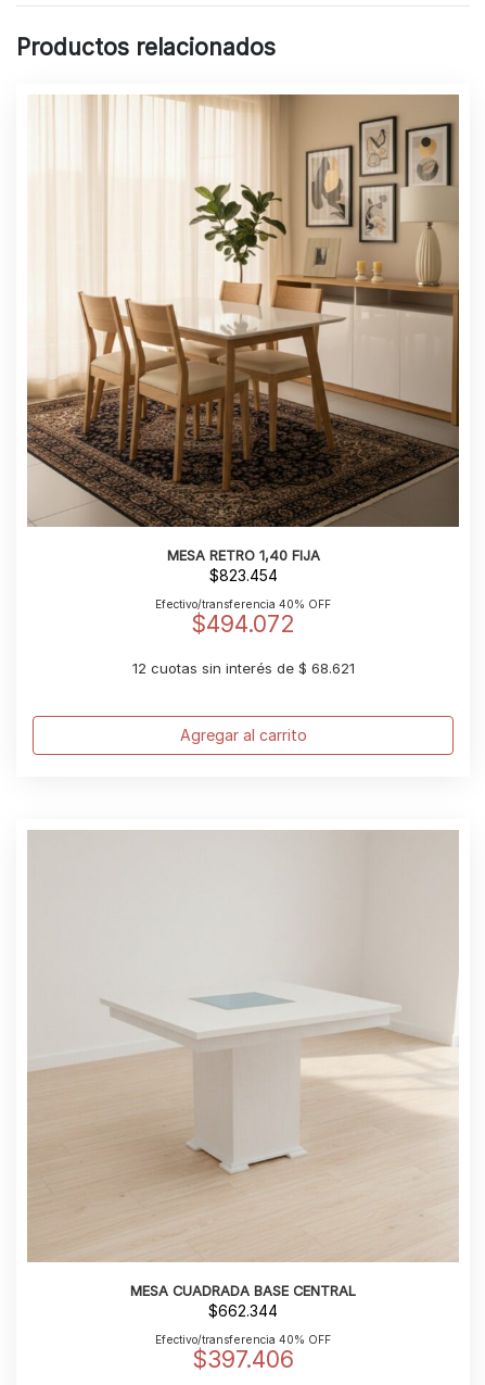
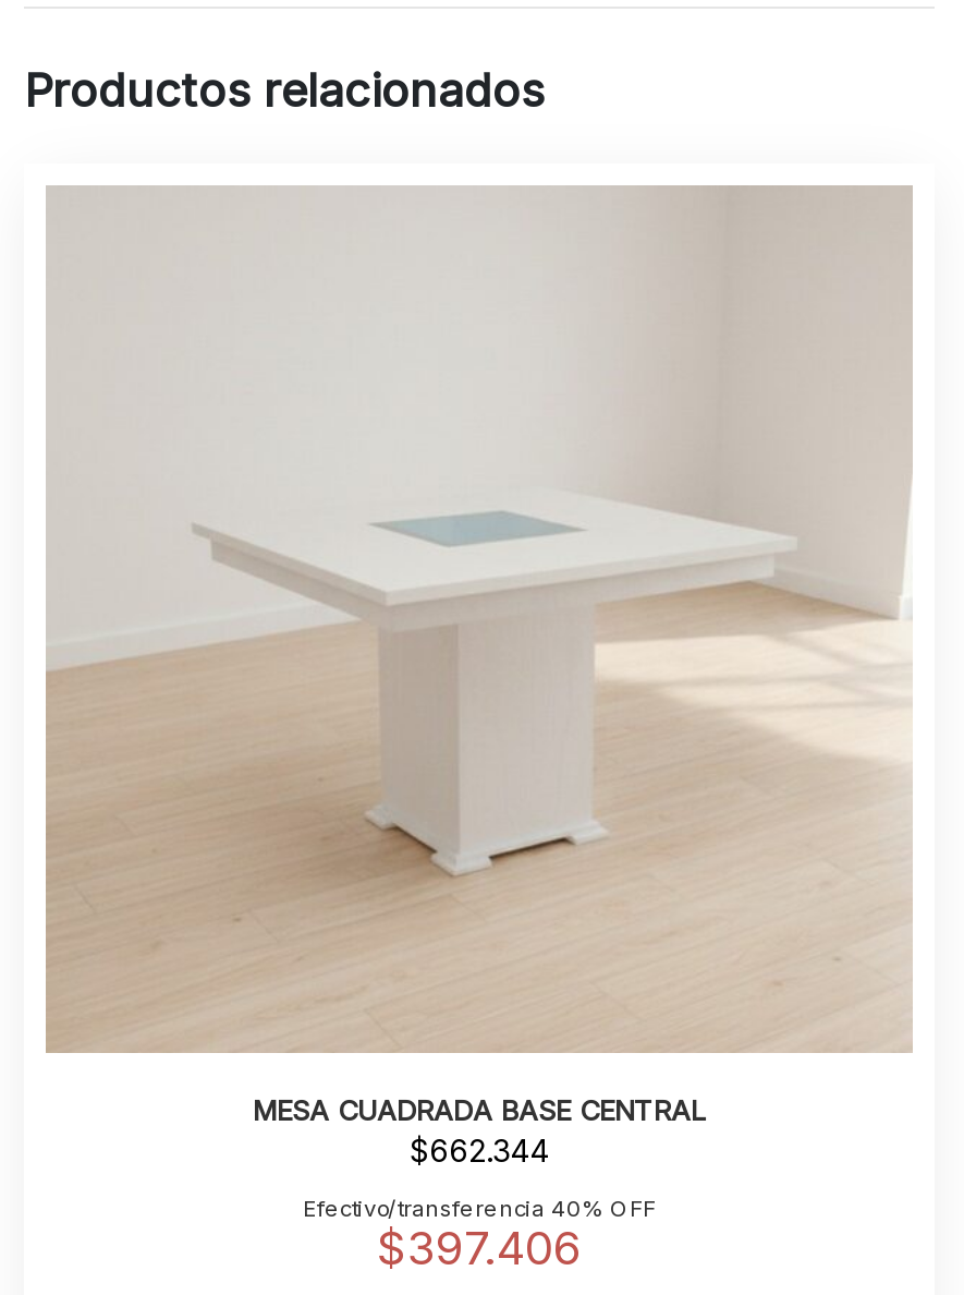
[27,95,460,677] [image] | MESA RETRO 1,40 FIJA | $823.454 | Efectivo/transferencia 40% OFF | $494.072 | 12 cuotas sin interés de $ 68.621 -> none
[180,726,307,745] Agregar al carrito -> none

